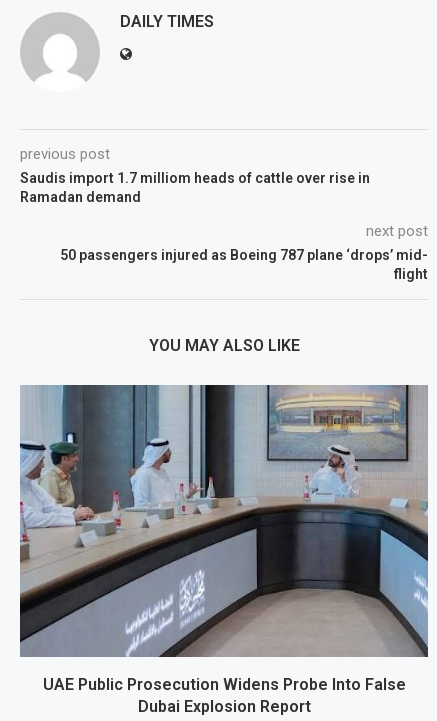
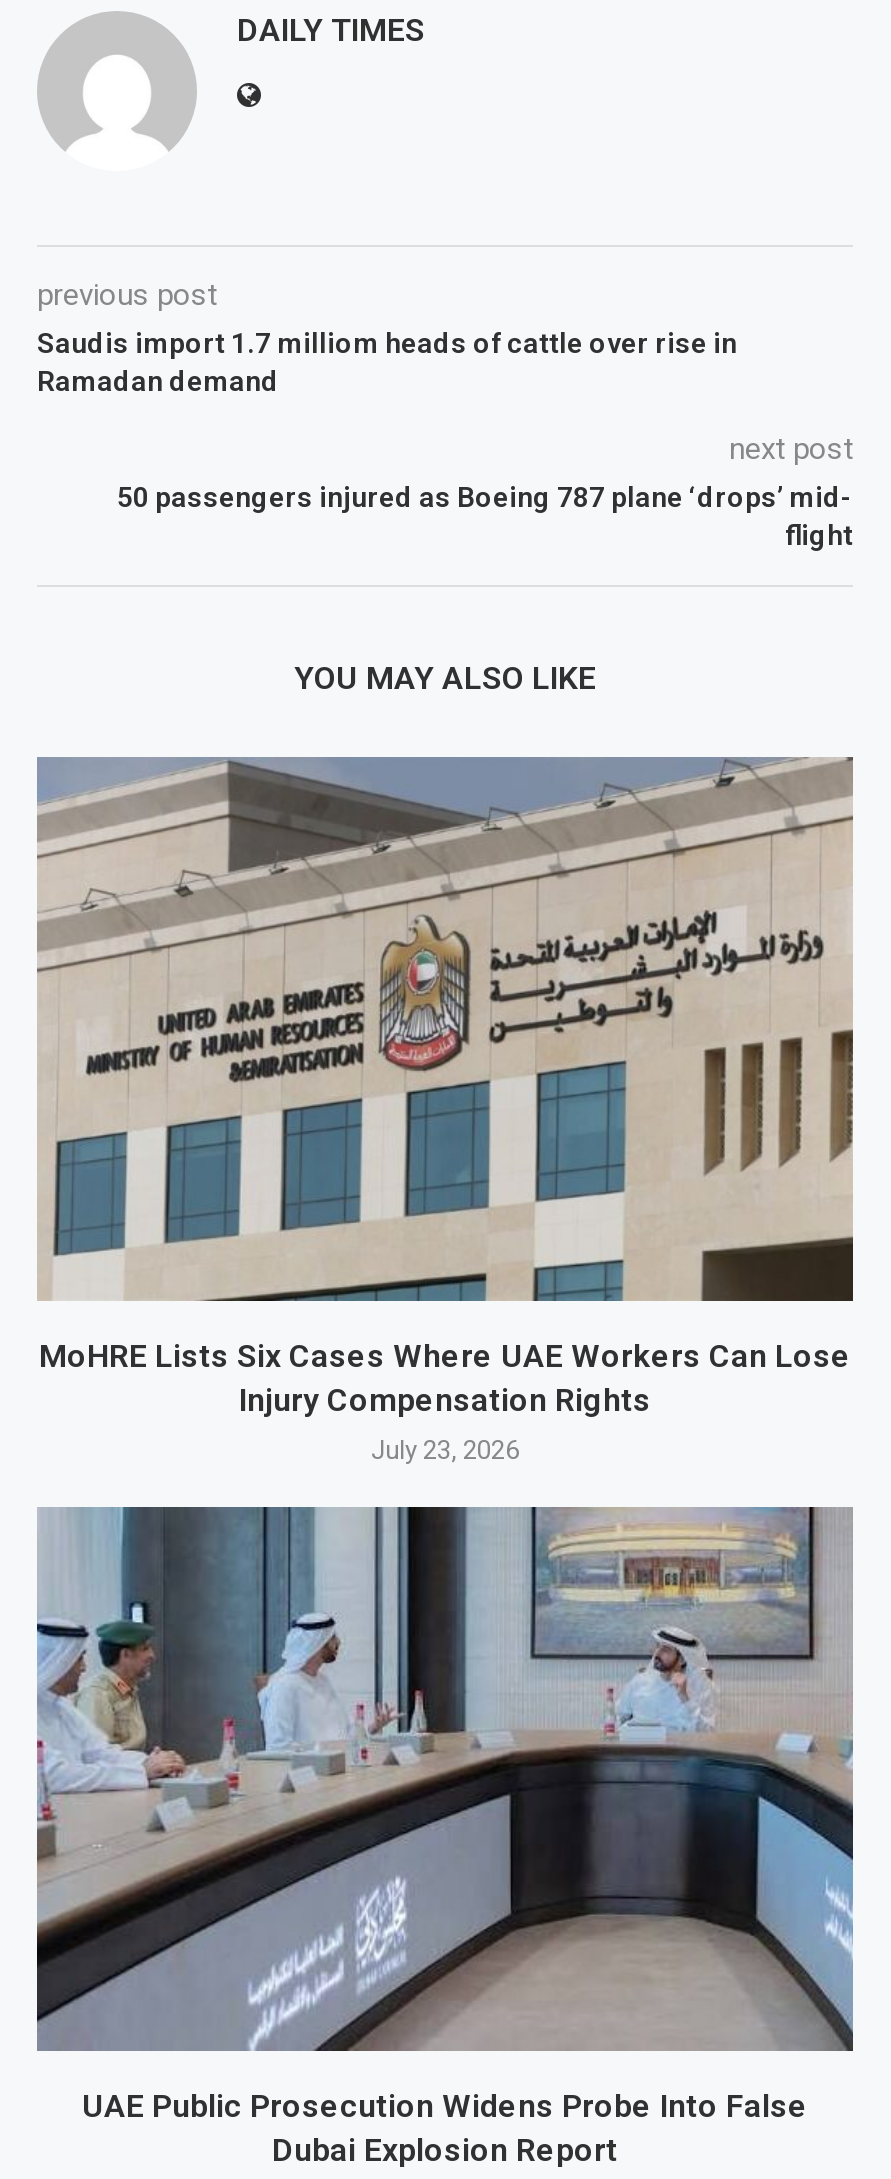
none -> [37,757,855,1466] [image] | MoHRE Lists Six Cases Where UAE Workers Can Lose | Injury Compensation Rights | July 23, 2026

